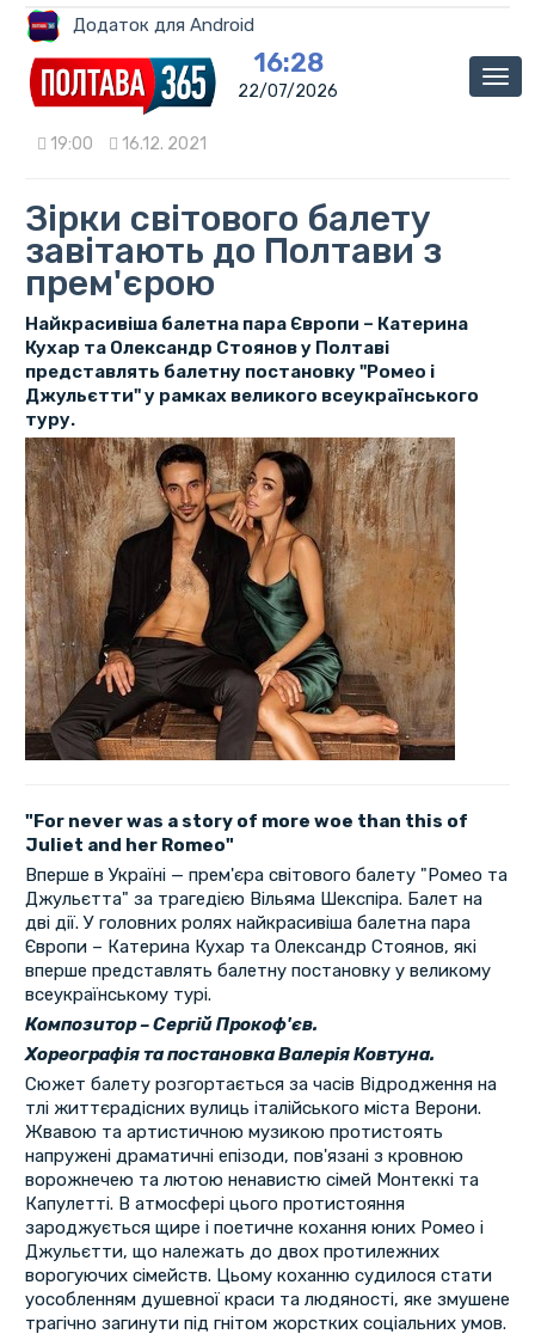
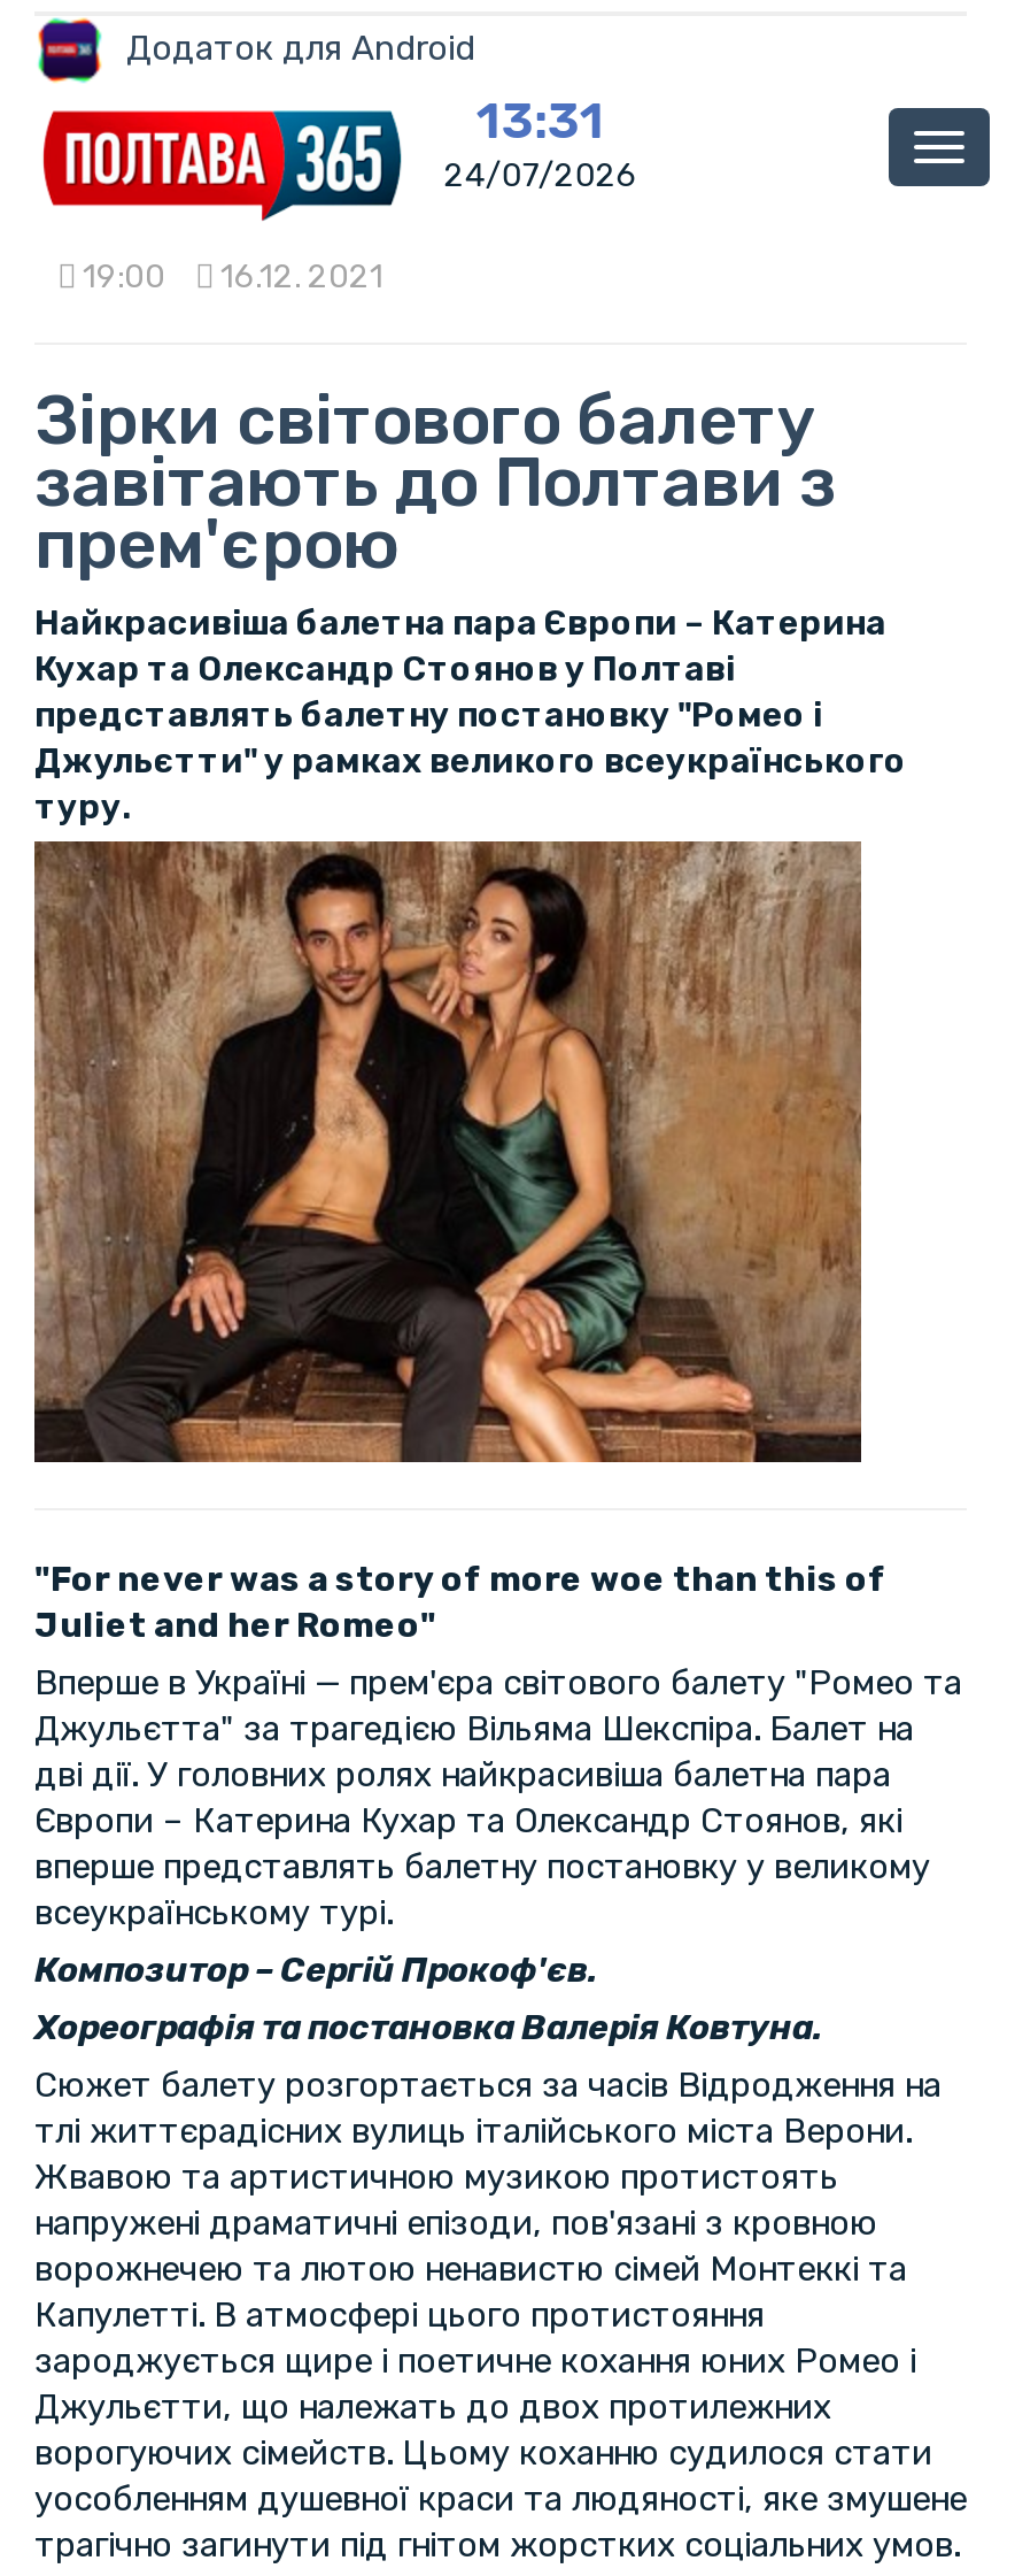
[253,47,323,79] 16:28 -> [476,90,605,152] 13:31
[238,81,338,102] 22/07/2026 -> [444,156,637,195] 24/07/2026

